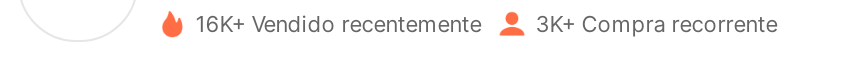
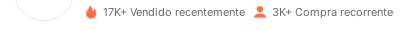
[195,10,481,38] 16K+ Vendido recentemente -> [103,5,245,19] 17K+ Vendido recentemente

